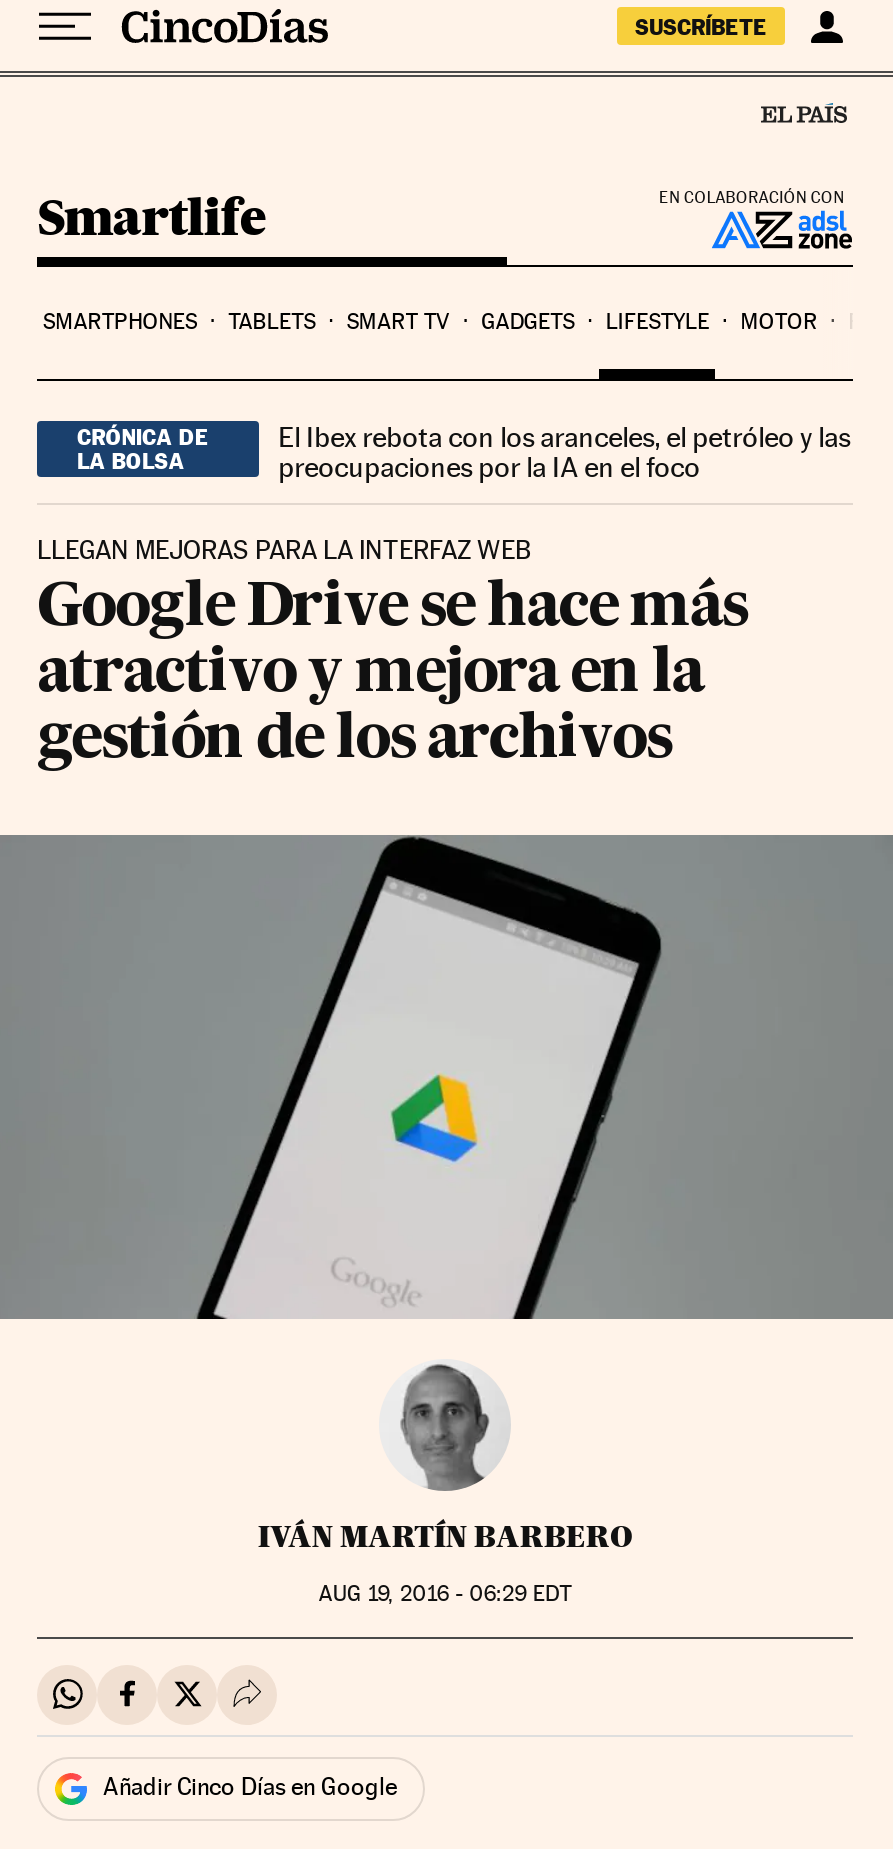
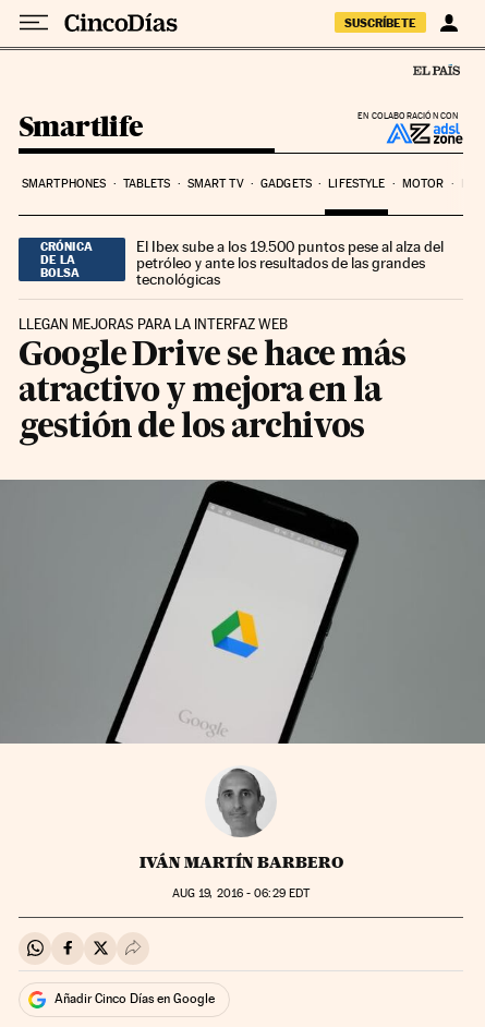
[278,420,850,482] El Ibex rebota con los aranceles, el petróleo y las | preocupaciones por la IA en el foco -> [137,237,444,287] El Ibex sube a los 19.500 puntos pese al alza del | petróleo y ante los resultados de las grandes | tecnológicas

